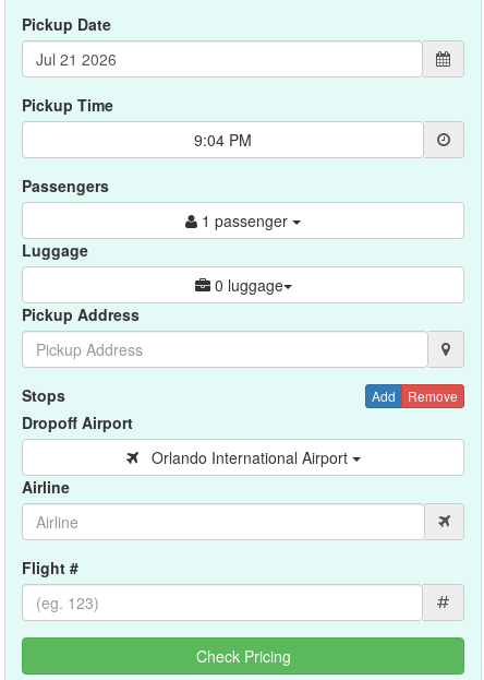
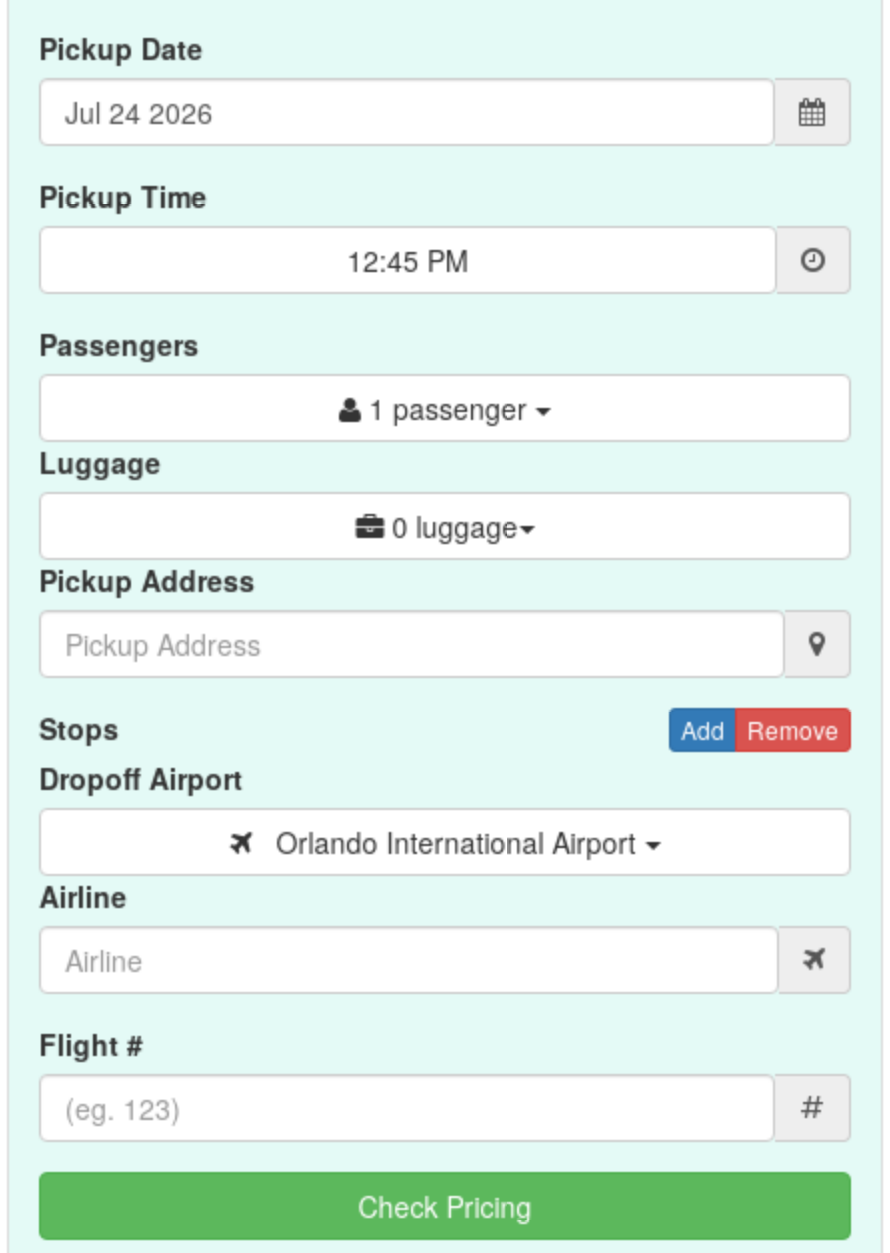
[194,129,252,150] 9:04 PM -> [347,240,469,280] 12:45 PM

